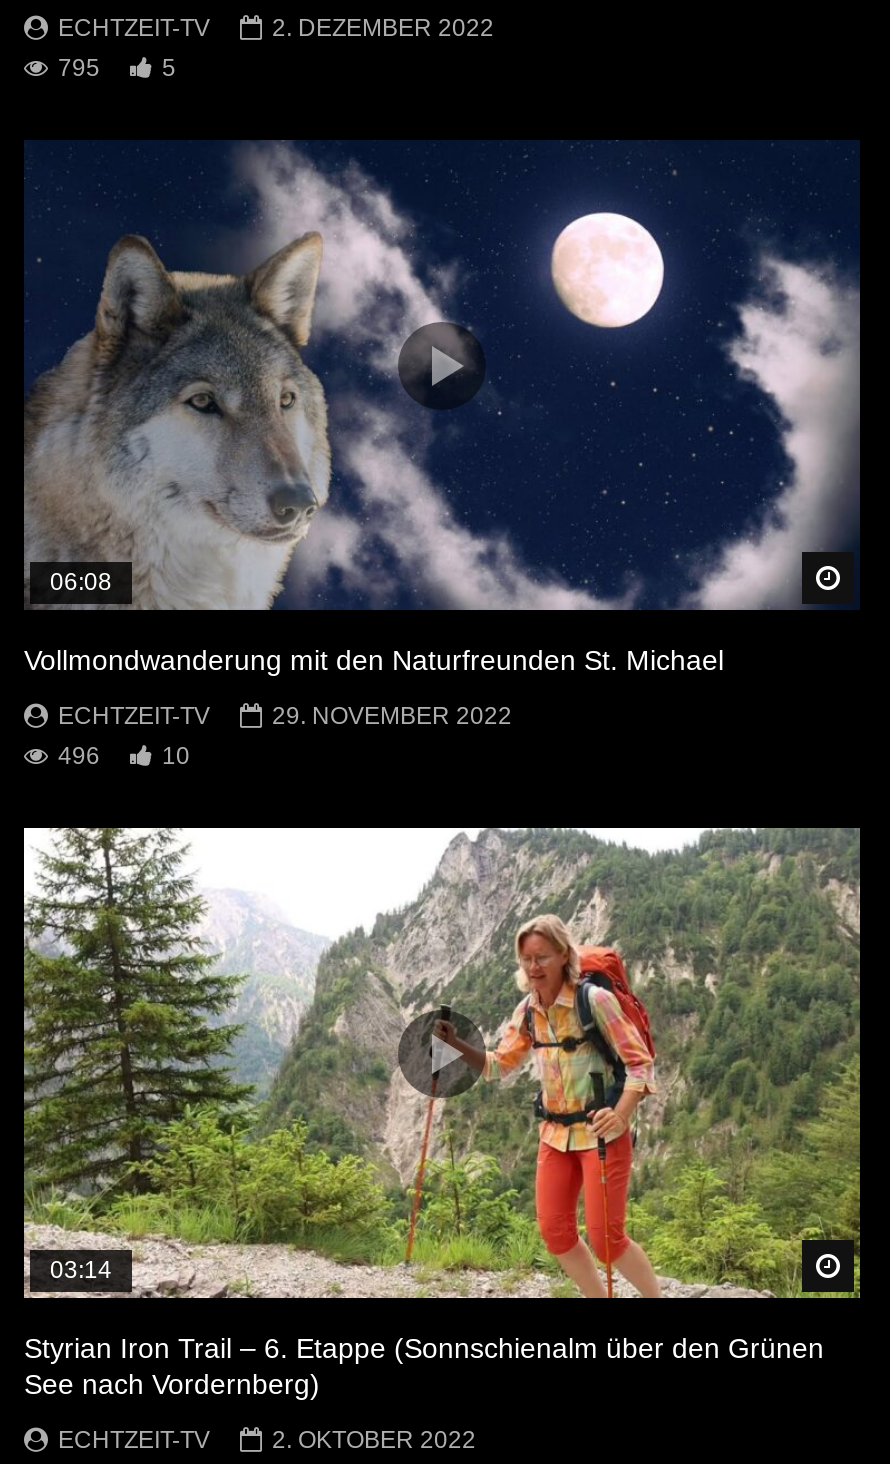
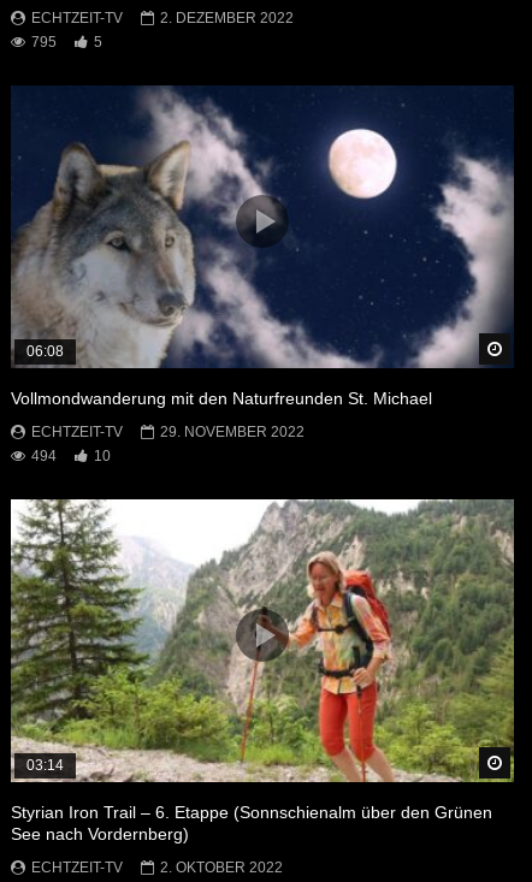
[58,742,100,770] 496 -> [31,448,57,465] 494

